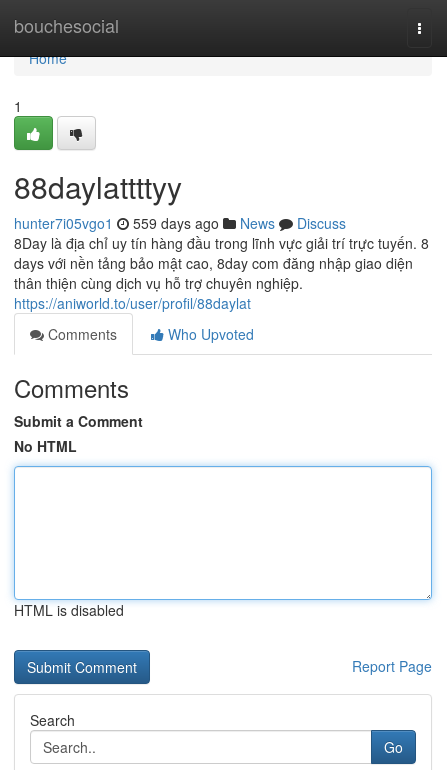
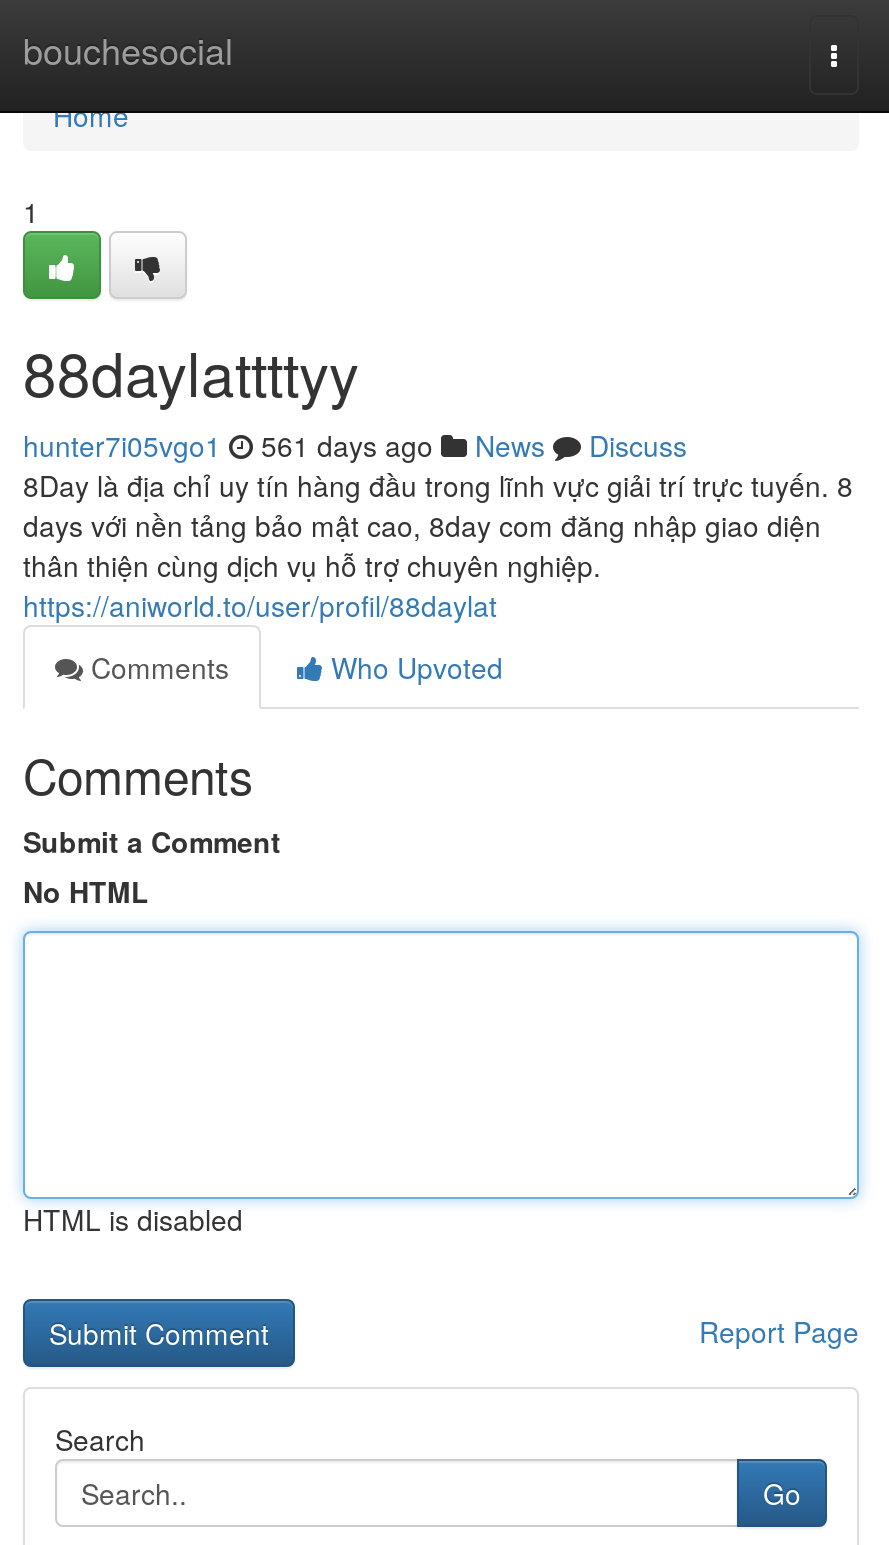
[14,213,346,233] hunter7i05vgo1 559 days ago News Discuss -> [23,425,687,465] hunter7i05vgo1 561 days ago News Discuss

